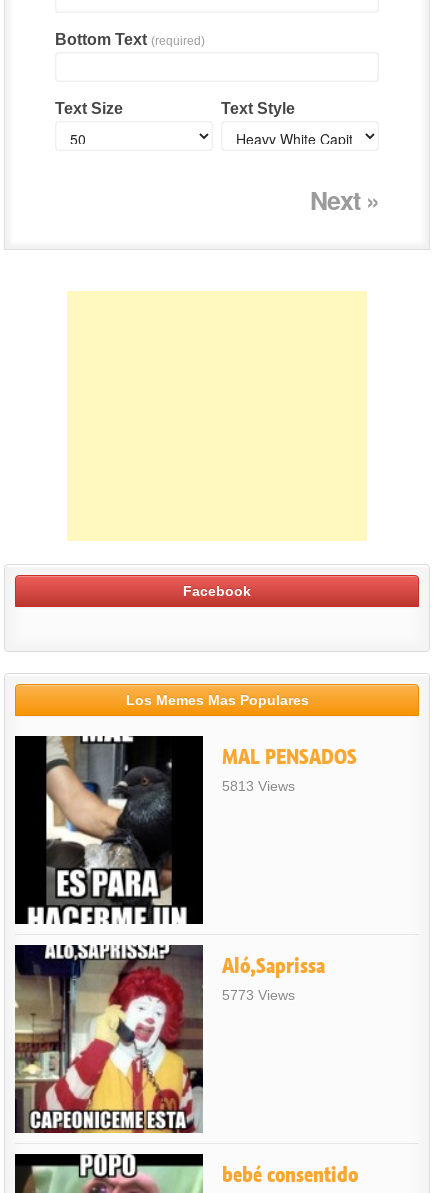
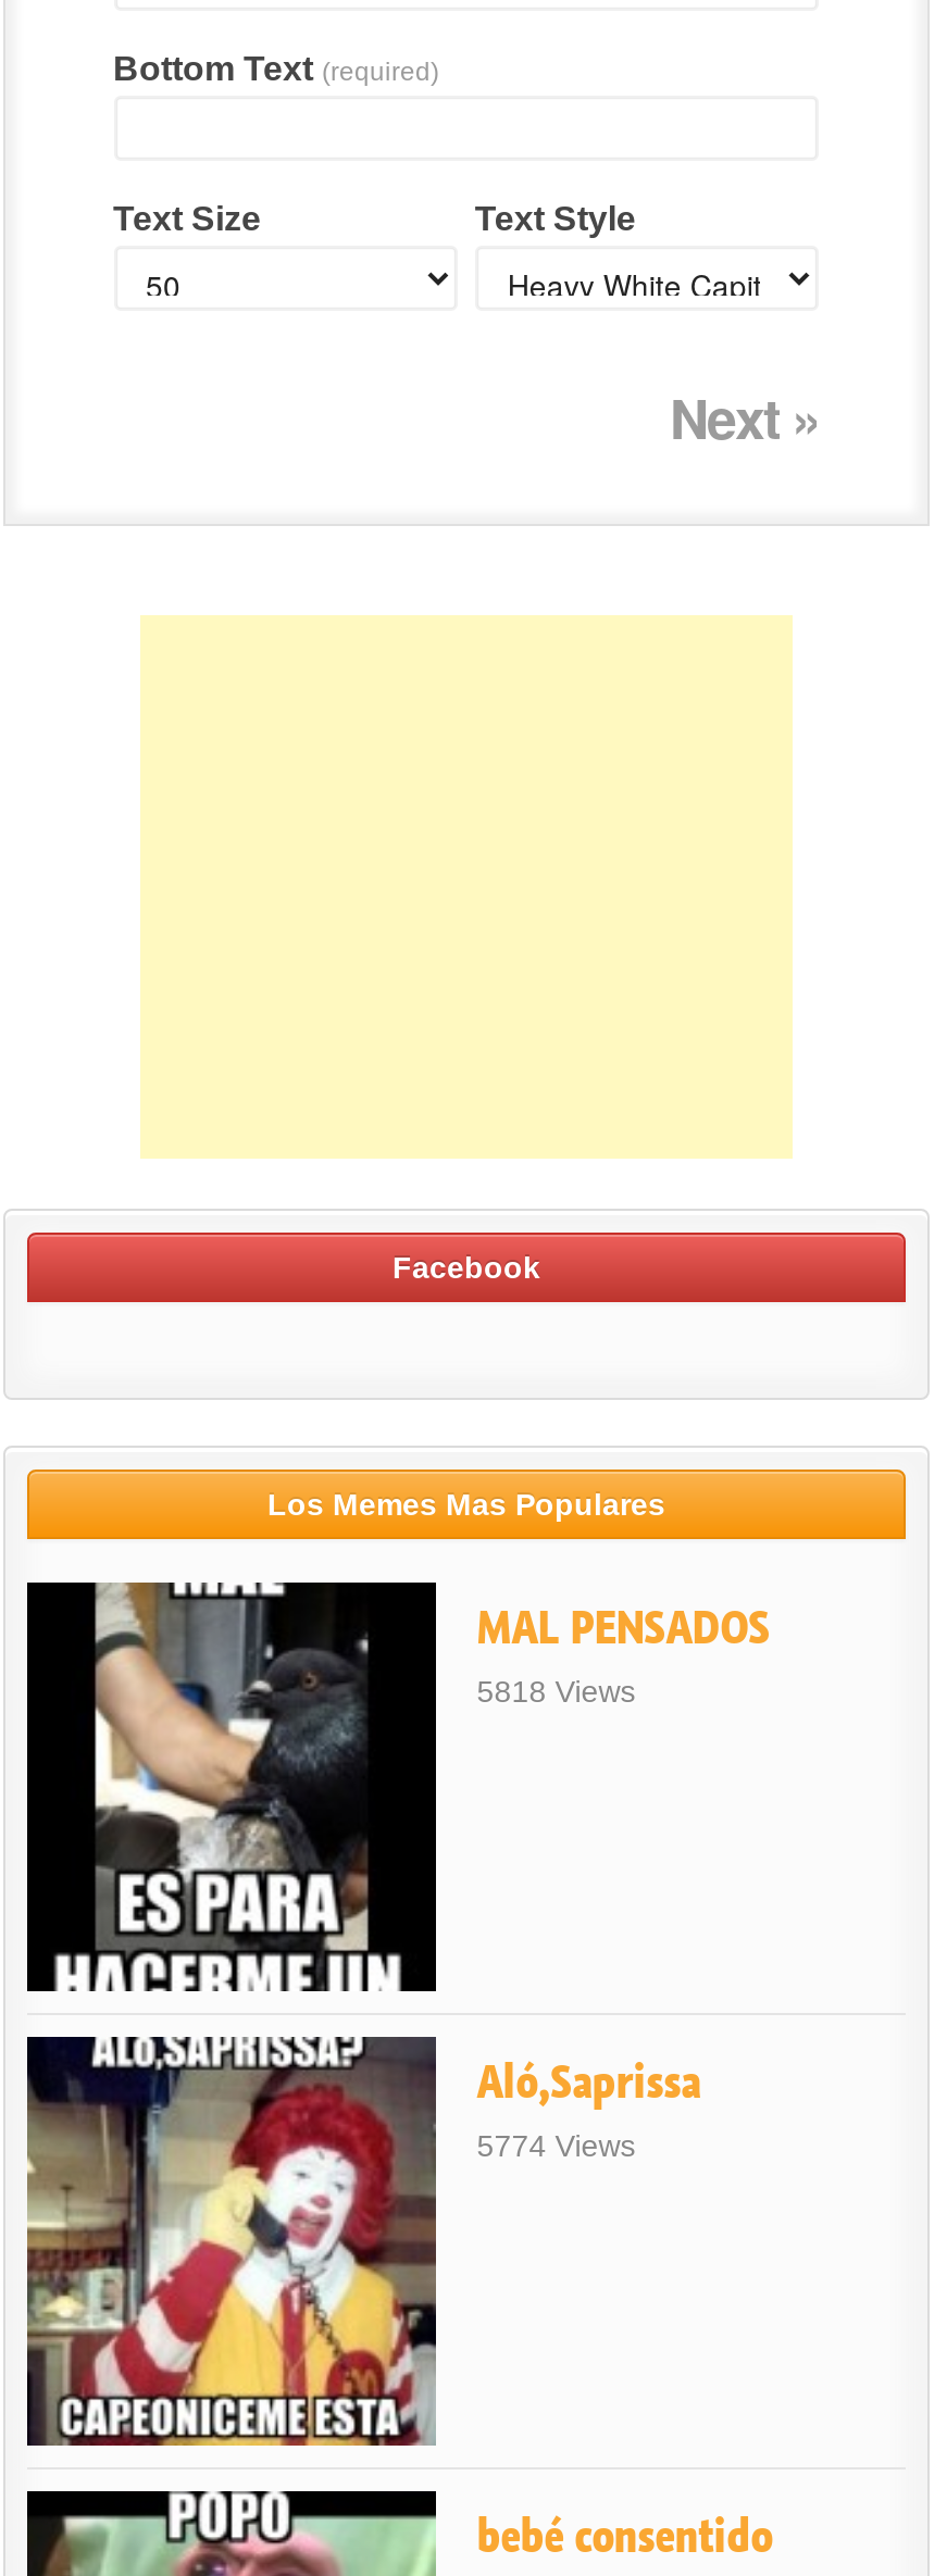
[222,778,295,794] 5813 Views -> [477,1674,636,1709] 5818 Views
[222,987,295,1003] 5773 Views -> [477,2128,636,2163] 5774 Views

